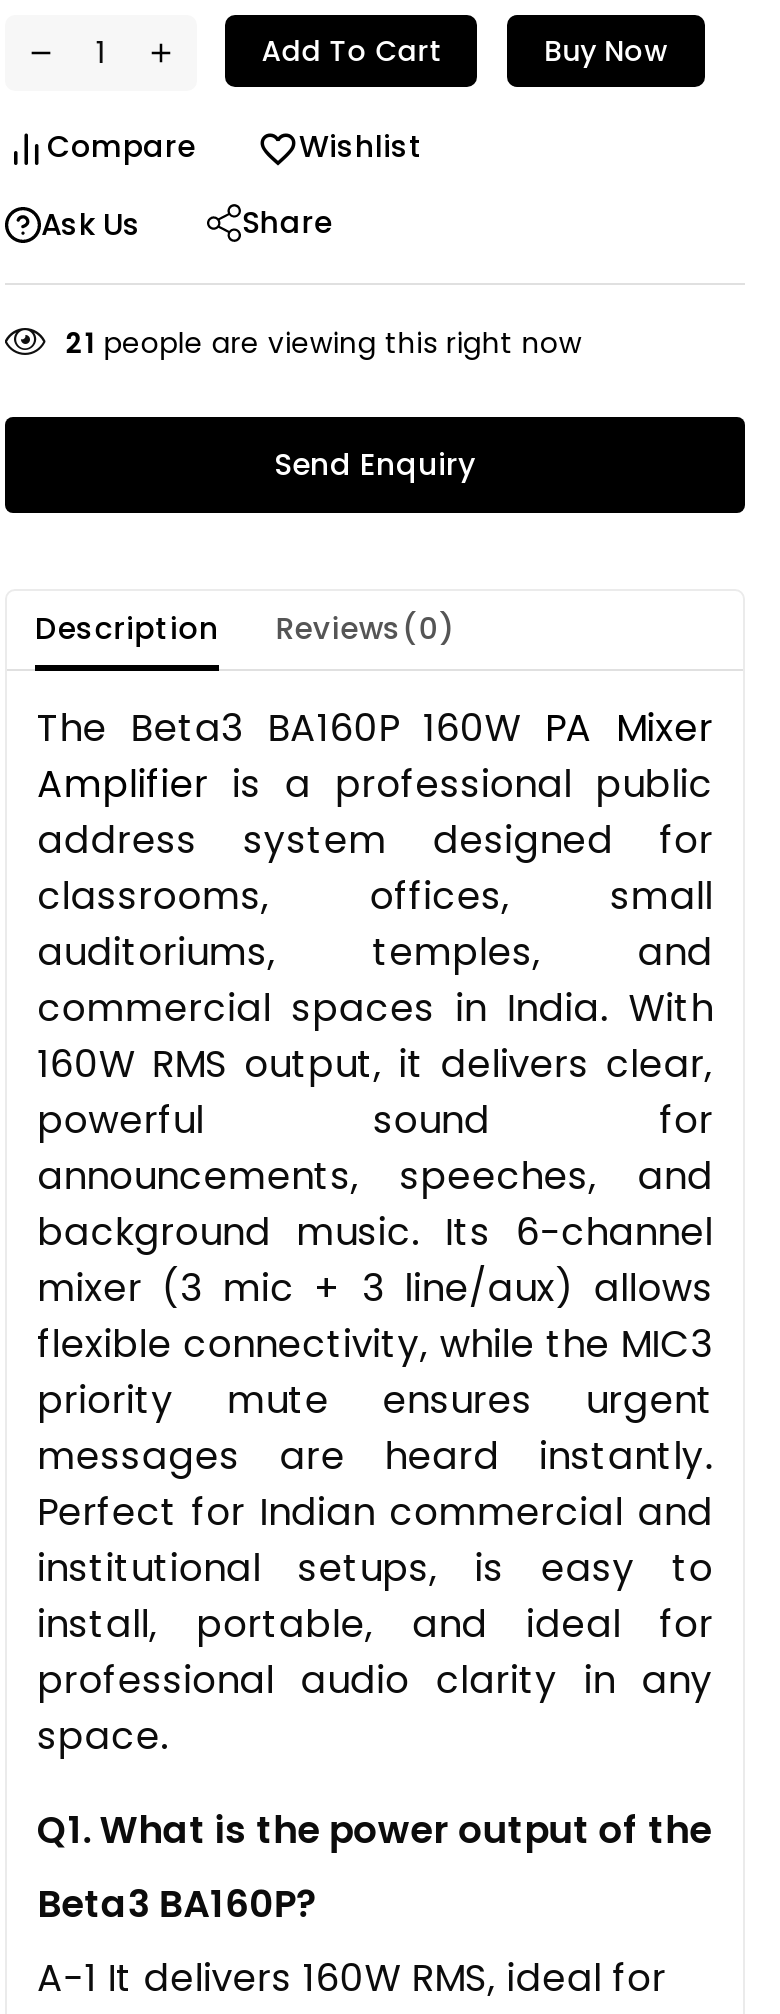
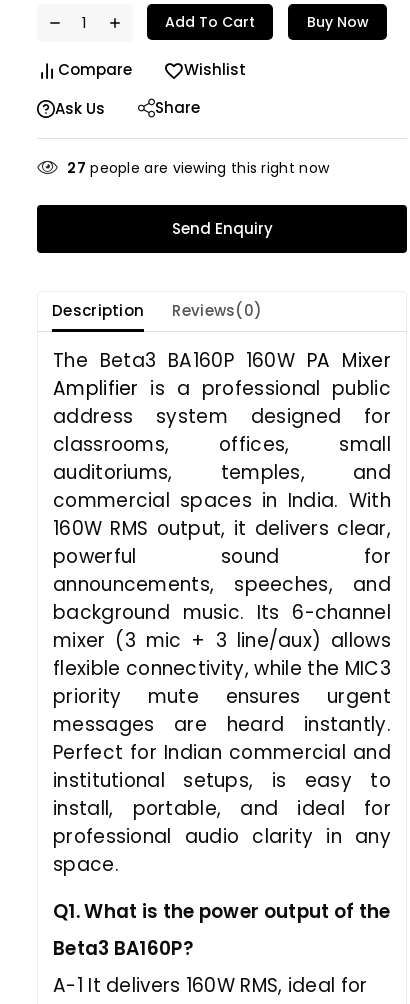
[66,323,581,363] 21 people are viewing this right now -> [67,158,329,178] 27 people are viewing this right now

